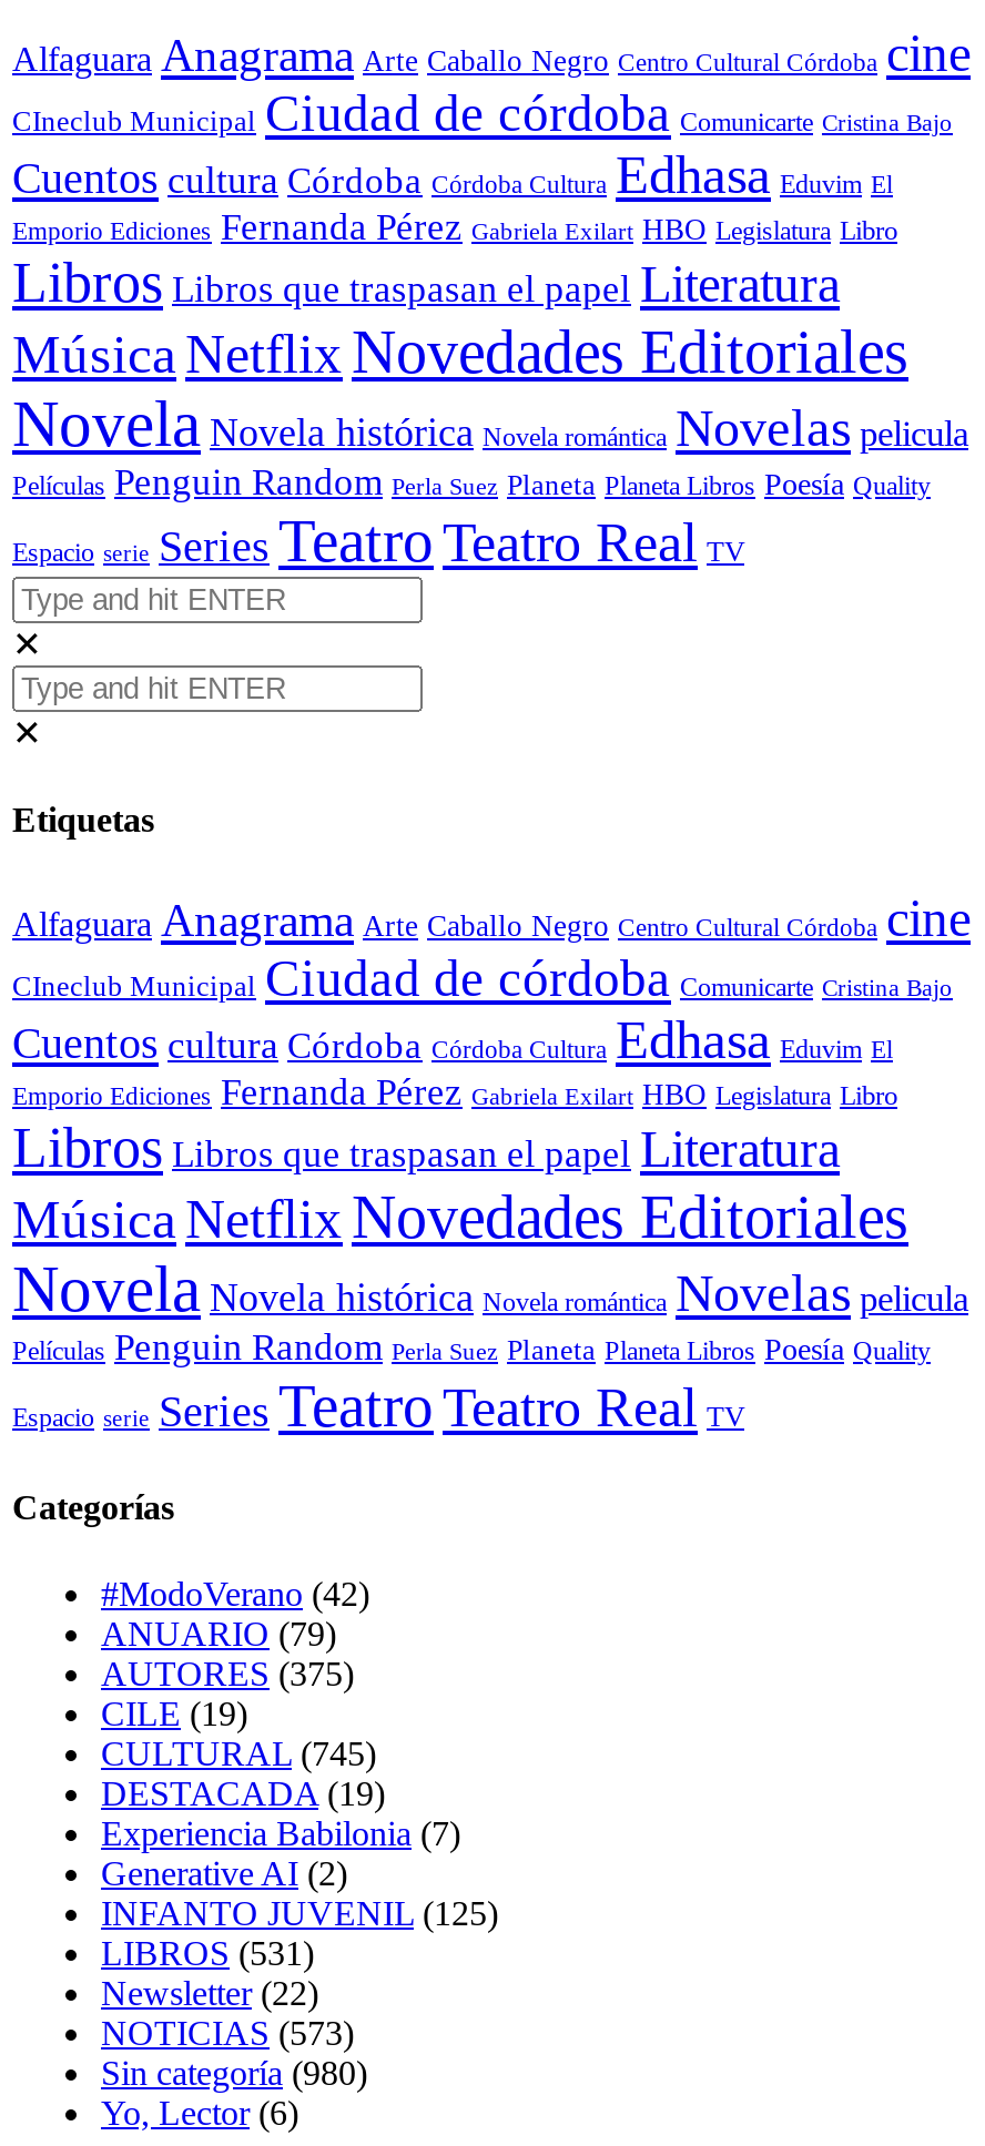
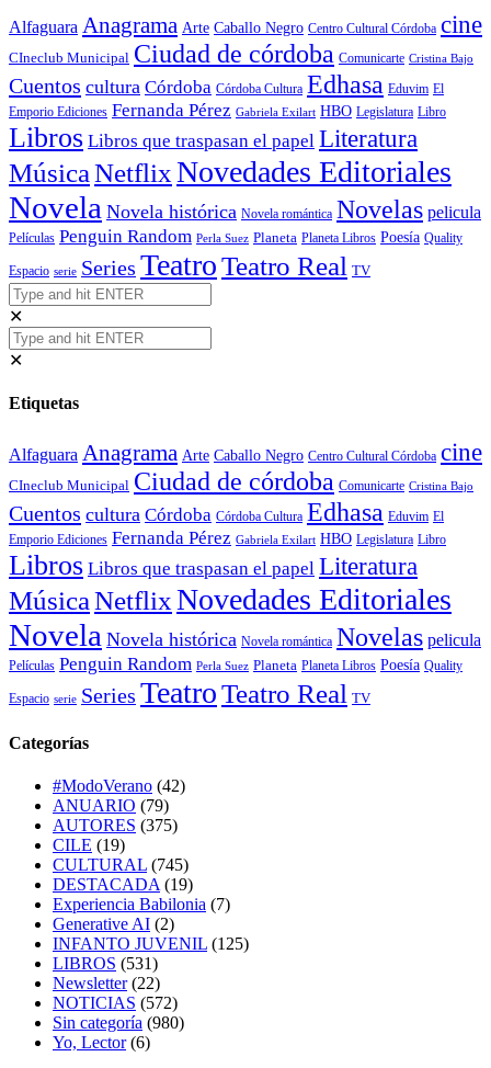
[101,2014,354,2052] NOTICIAS (573) -> [53,994,178,1012] NOTICIAS (572)

